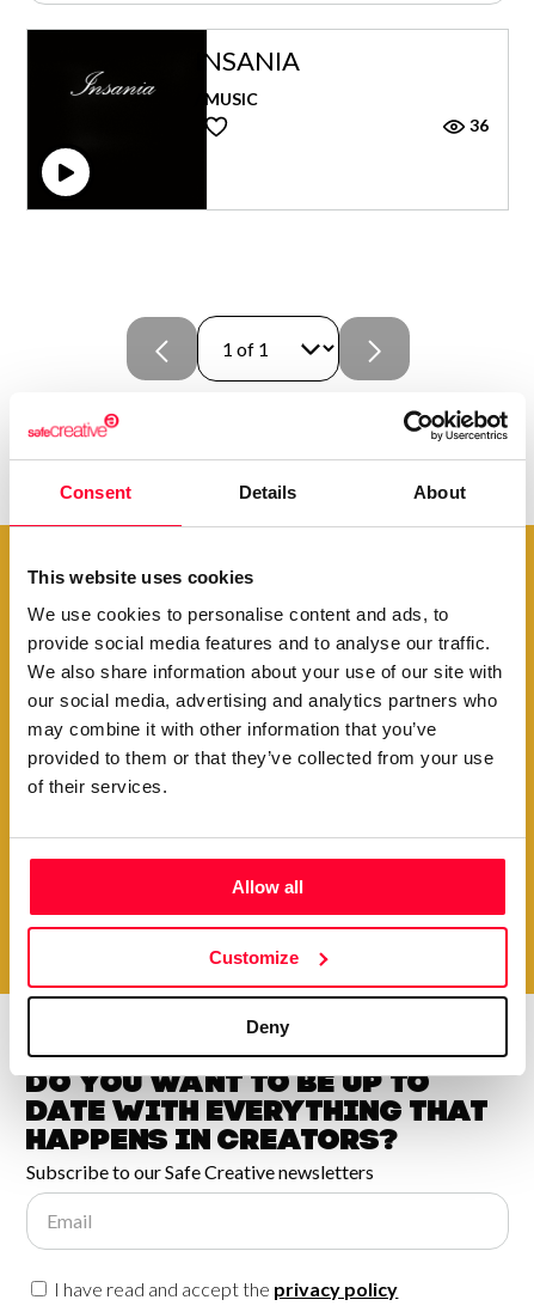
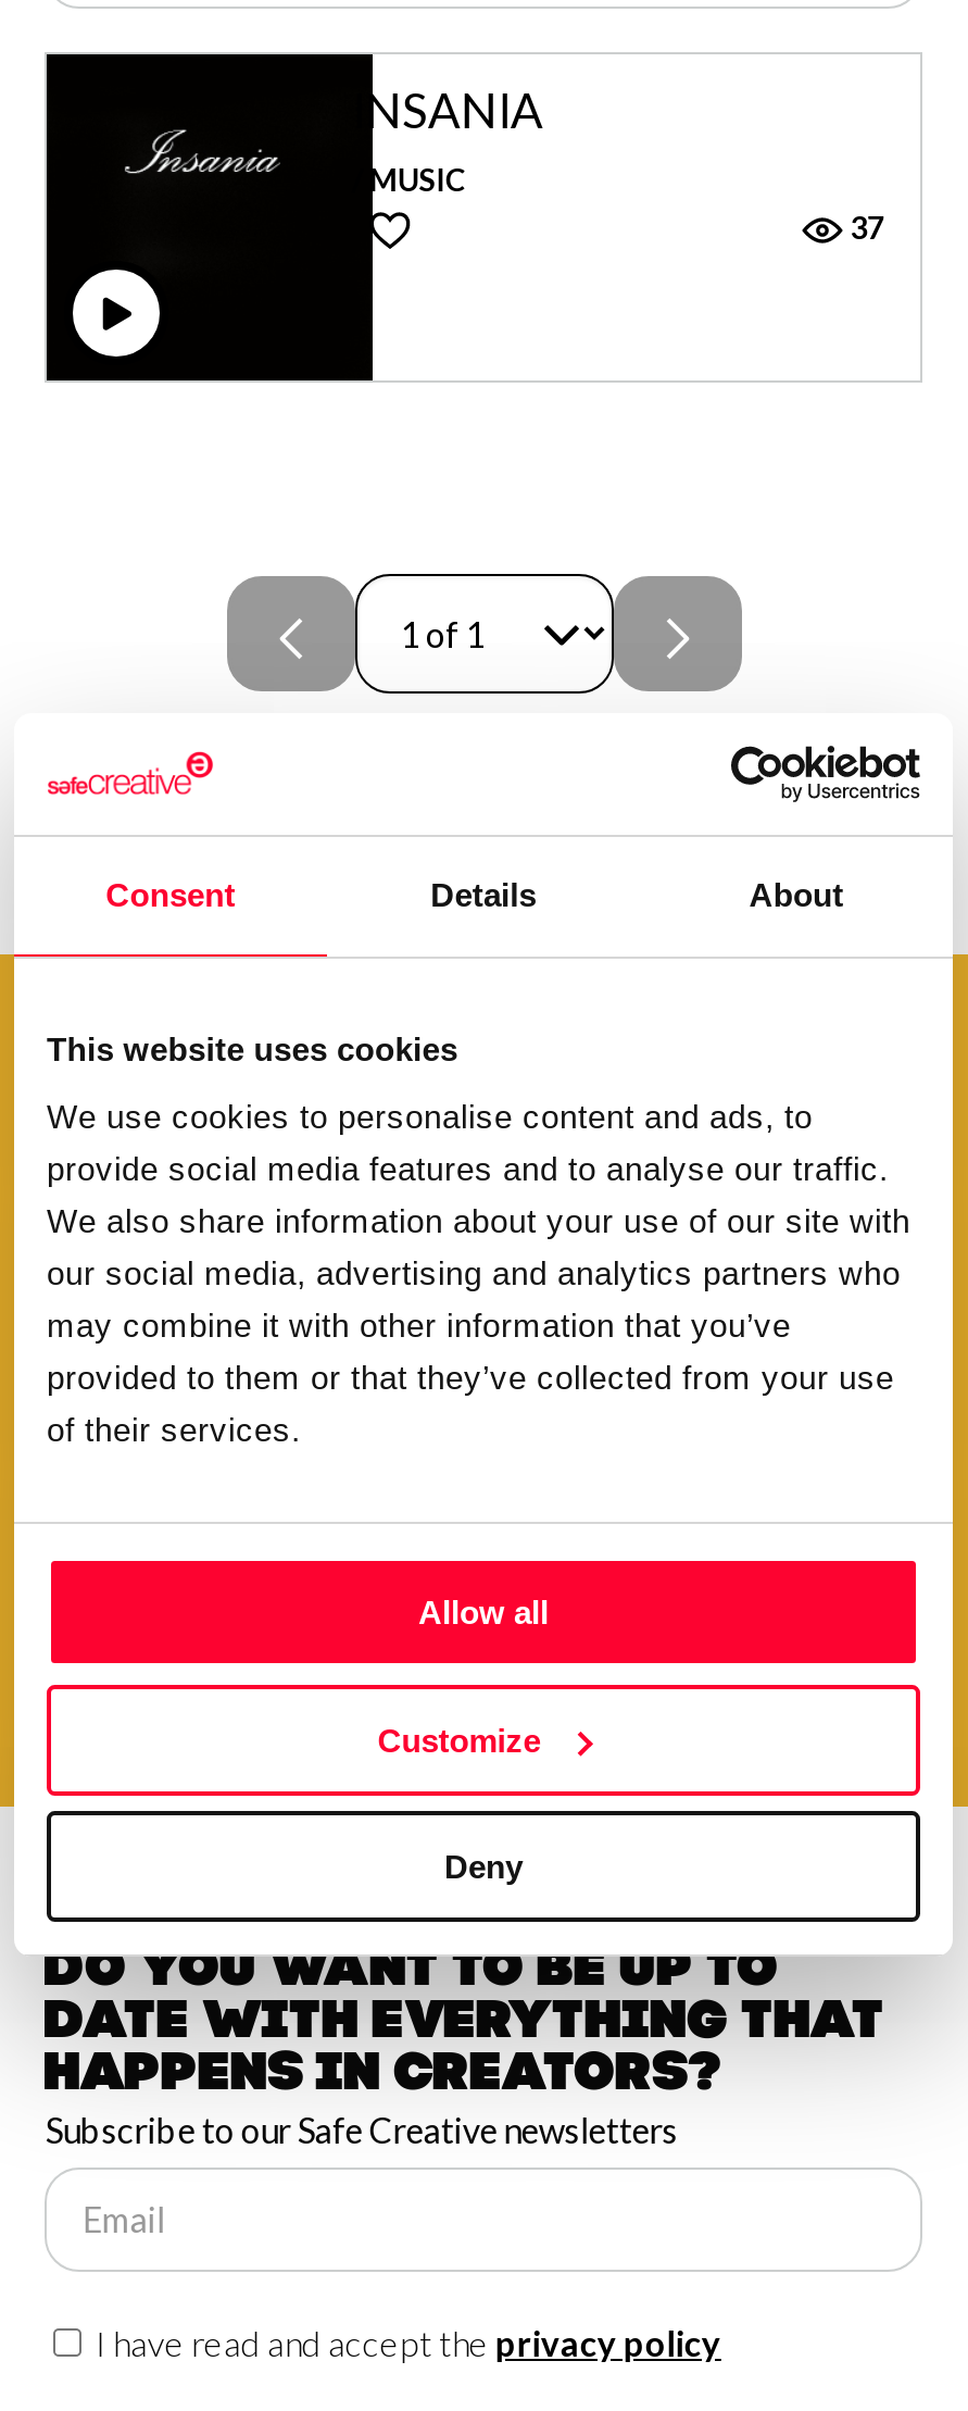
[465,115,488,135] 36 -> [843,208,885,245] 37

